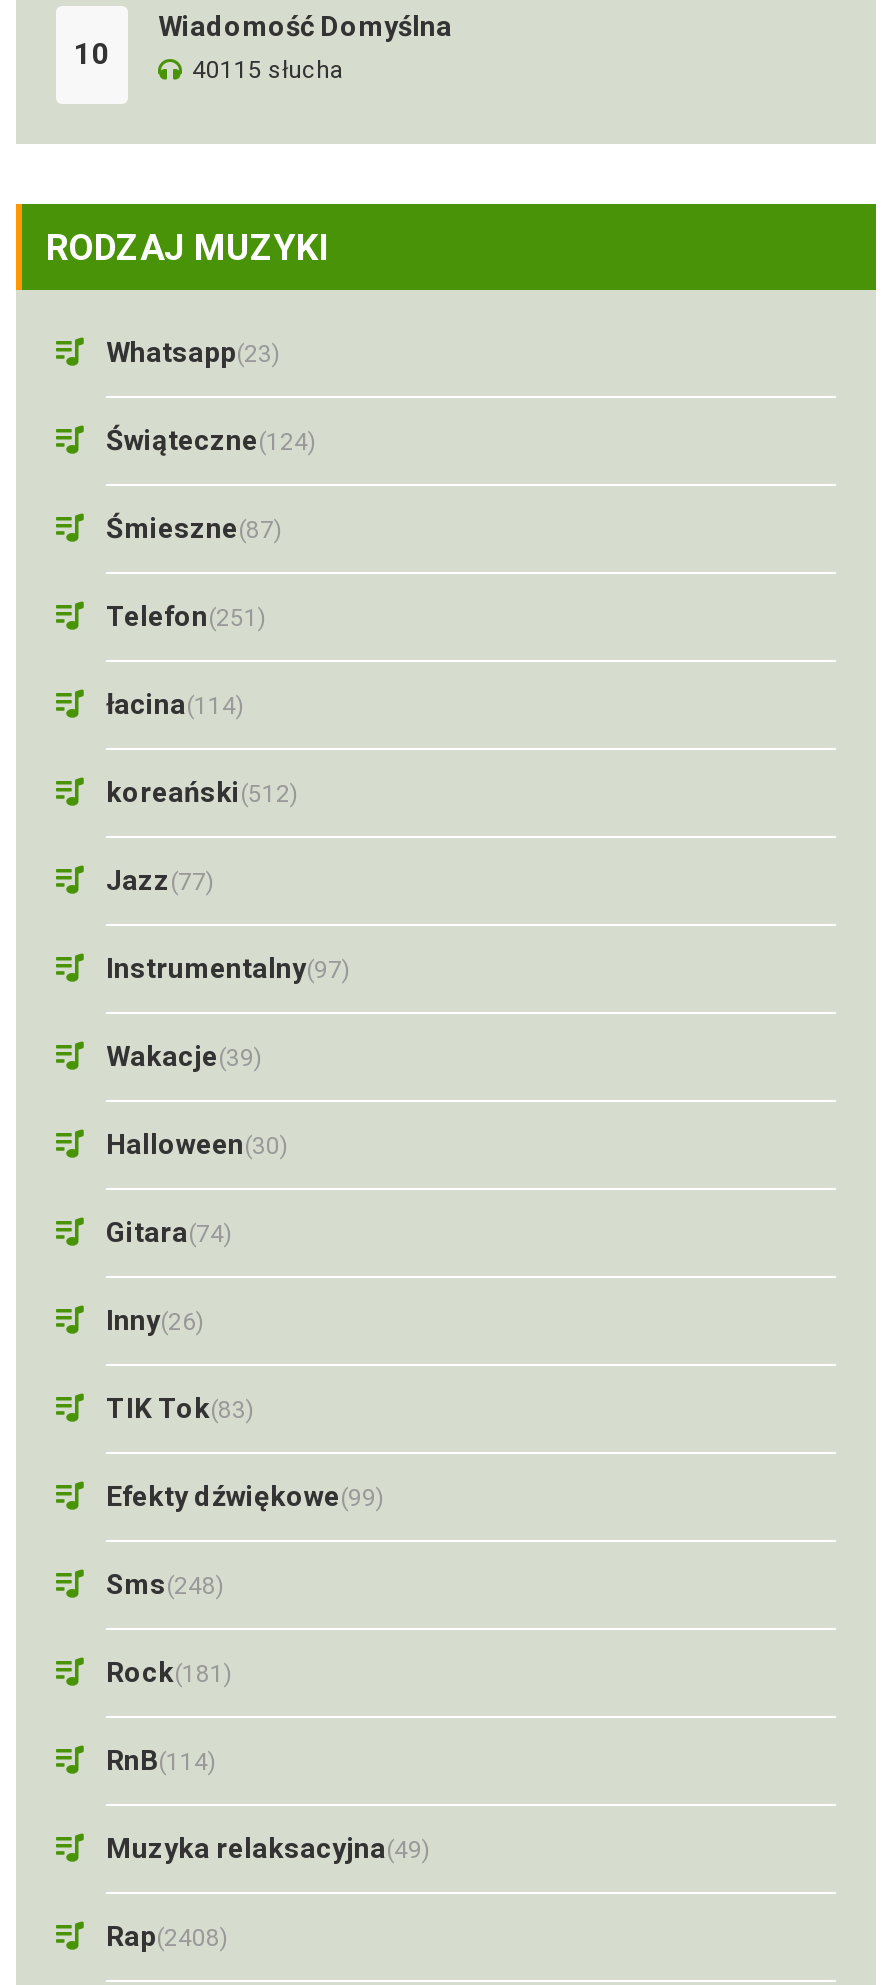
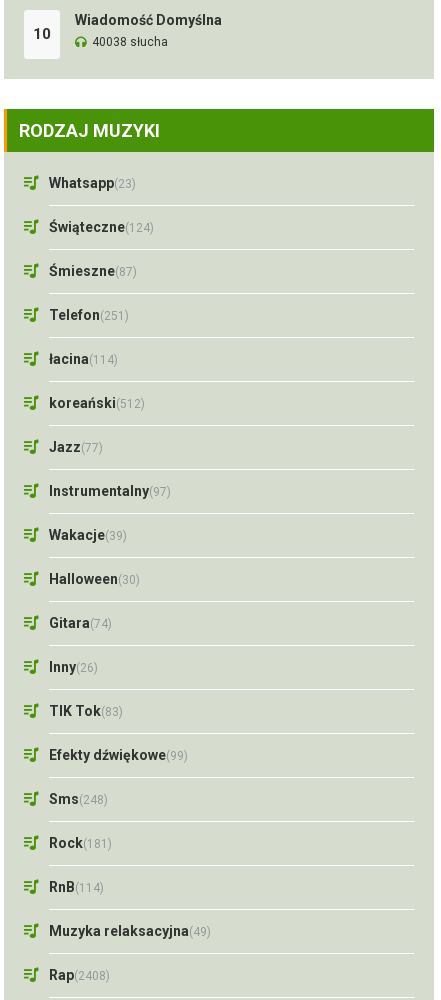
[192,56,344,84] 40115 słucha -> [92,35,168,49] 40038 słucha

